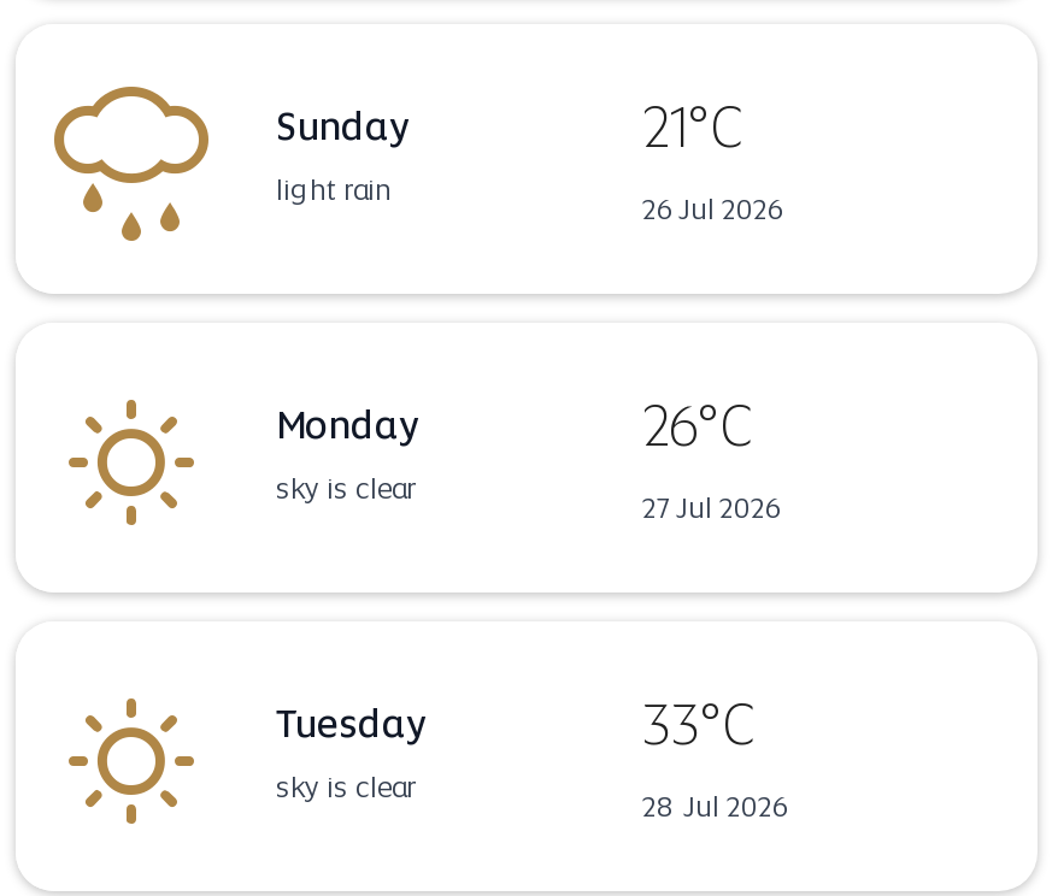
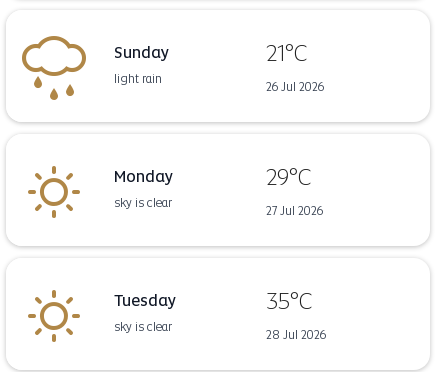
[642,388,753,462] 26°C -> [266,161,312,192] 29°C
[642,686,756,761] 33°C -> [266,285,313,316] 35°C

